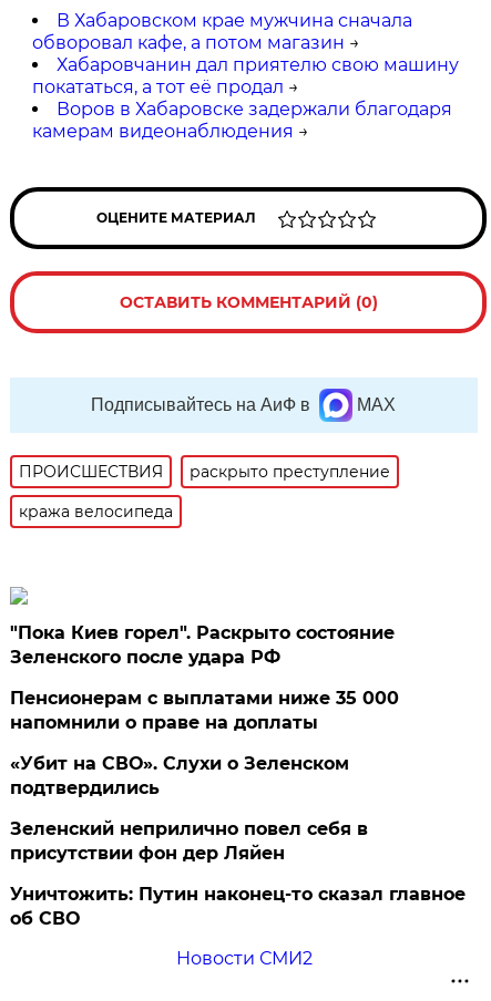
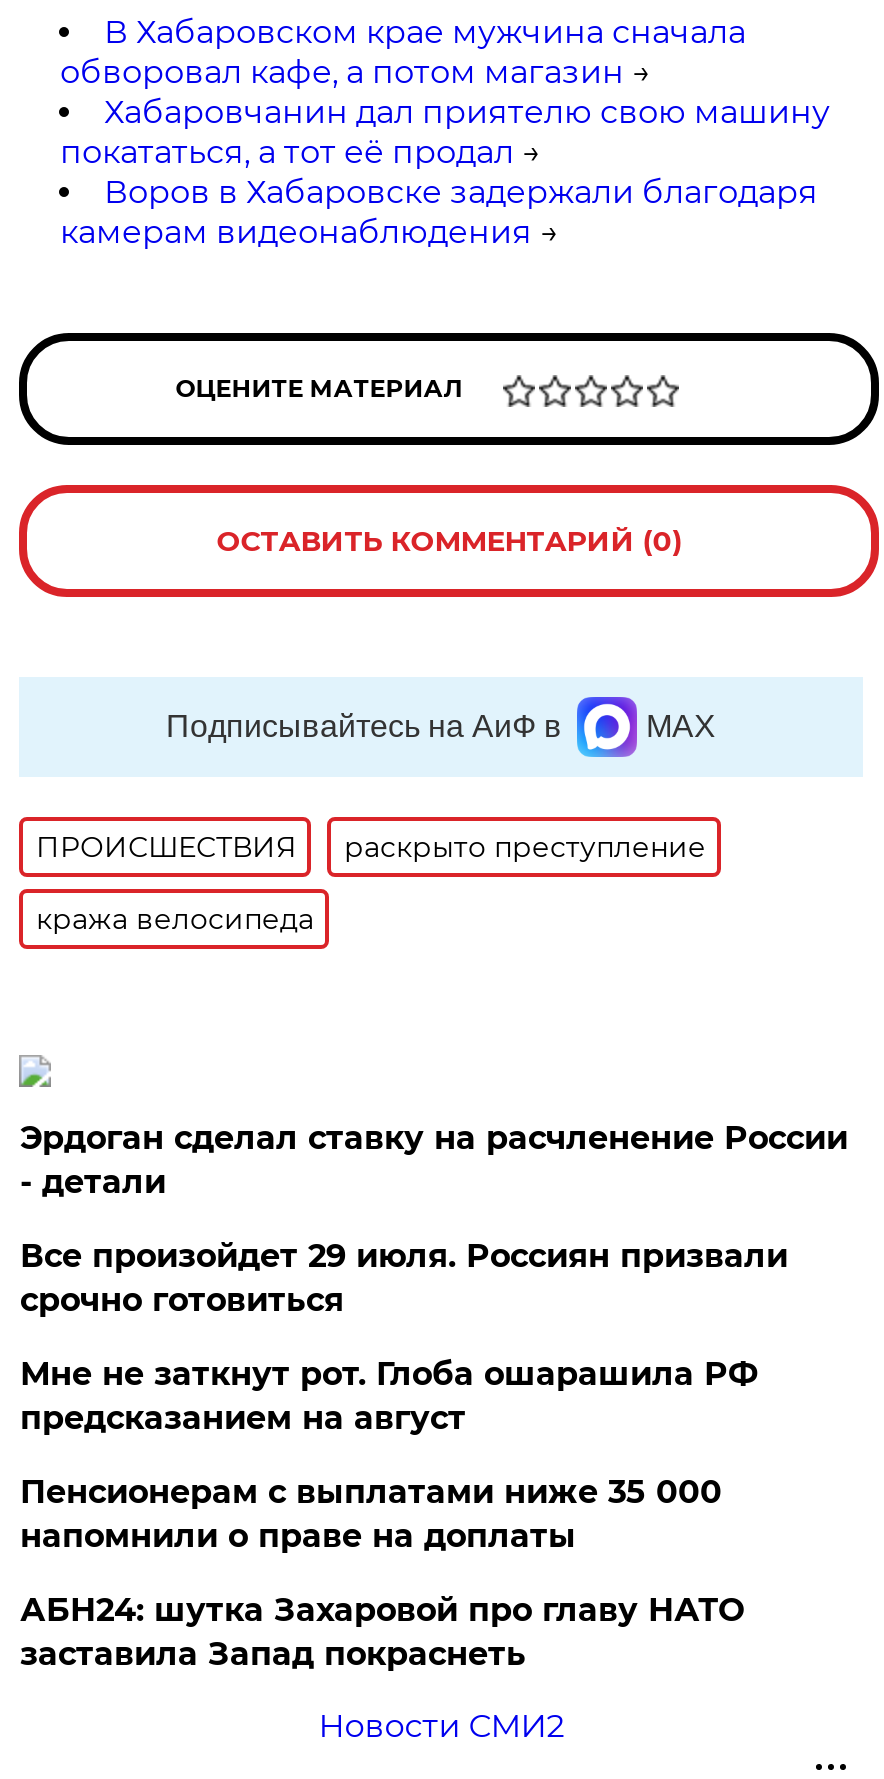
[10,623,395,668] "Пока Киев горел". Раскрыто состояние | Зеленского после удара РФ -> [20,1119,848,1437] Эрдоган сделал ставку на расчленение России | - детали | Все произойдет 29 июля. Россиян призвали | срочно готовиться | Мне не заткнут рот. Глоба ошарашила РФ | предсказанием на август
moved [10,688,399,733] -> [20,1473,722,1555]: Пенсионерам с выплатами ниже 35 000 | напомнили о праве на доплаты
[10,753,466,929] «Убит на СВО». Слухи о Зеленском | подтвердились | Зеленский неприлично повел cебя в | присутствии фон дер Ляйен | Уничтожить: Путин наконец-то сказал главное | об СВО -> [20,1591,744,1673] АБН24: шутка Захаровой про главу НАТО | заставила Запад покраснеть

